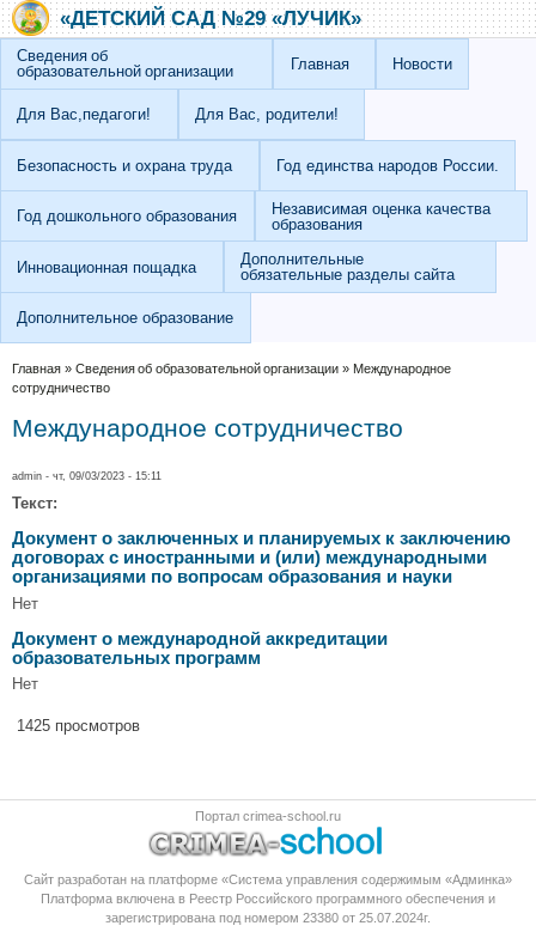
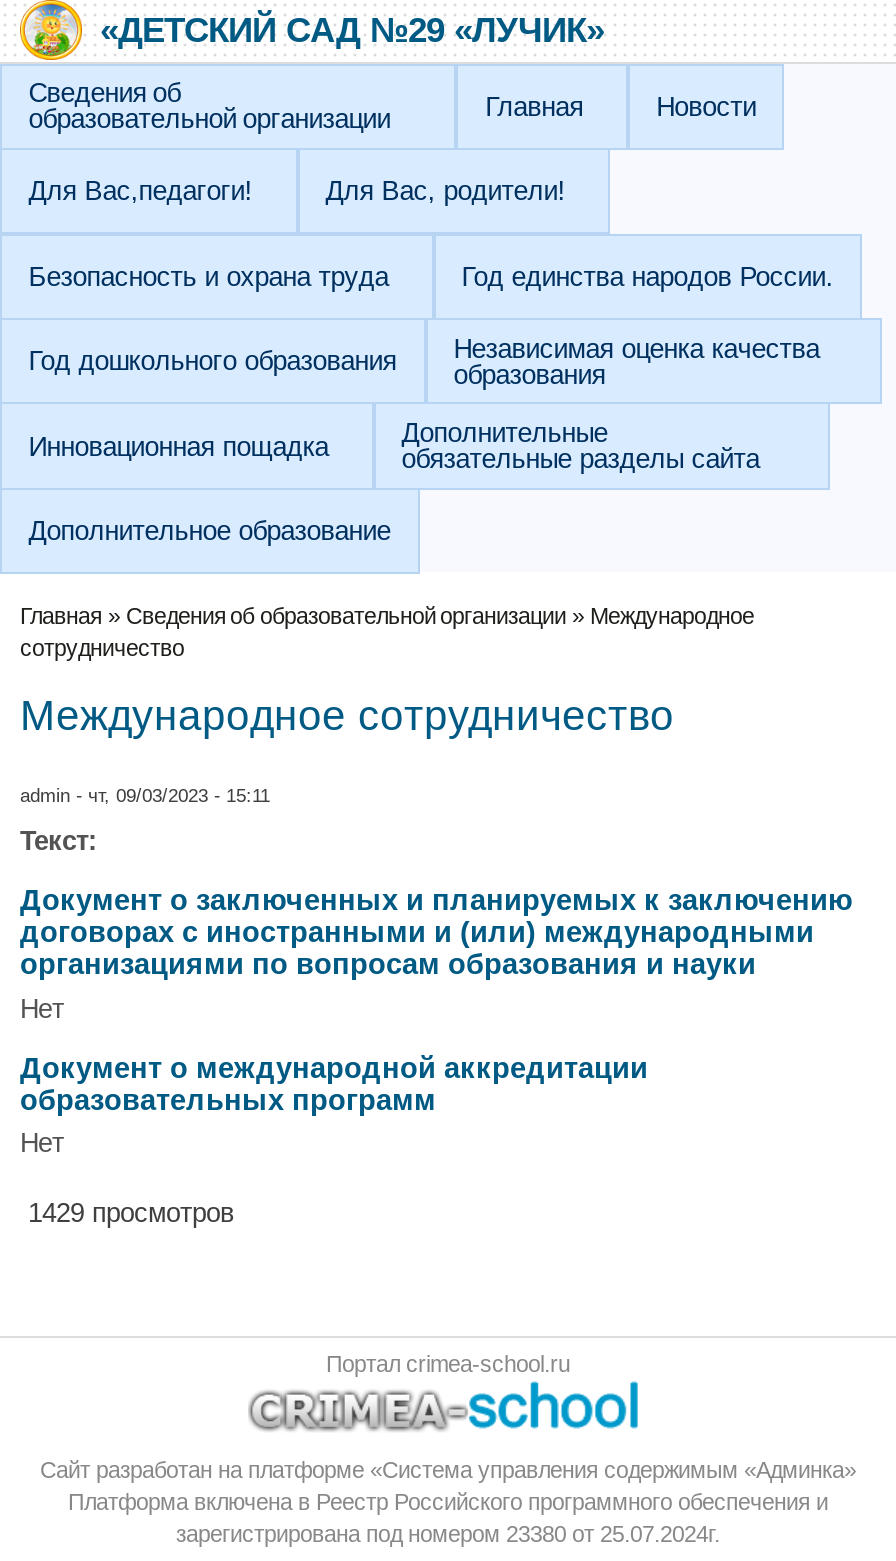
[17,717,140,735] 1425 просмотров -> [28,1198,234,1228] 1429 просмотров

